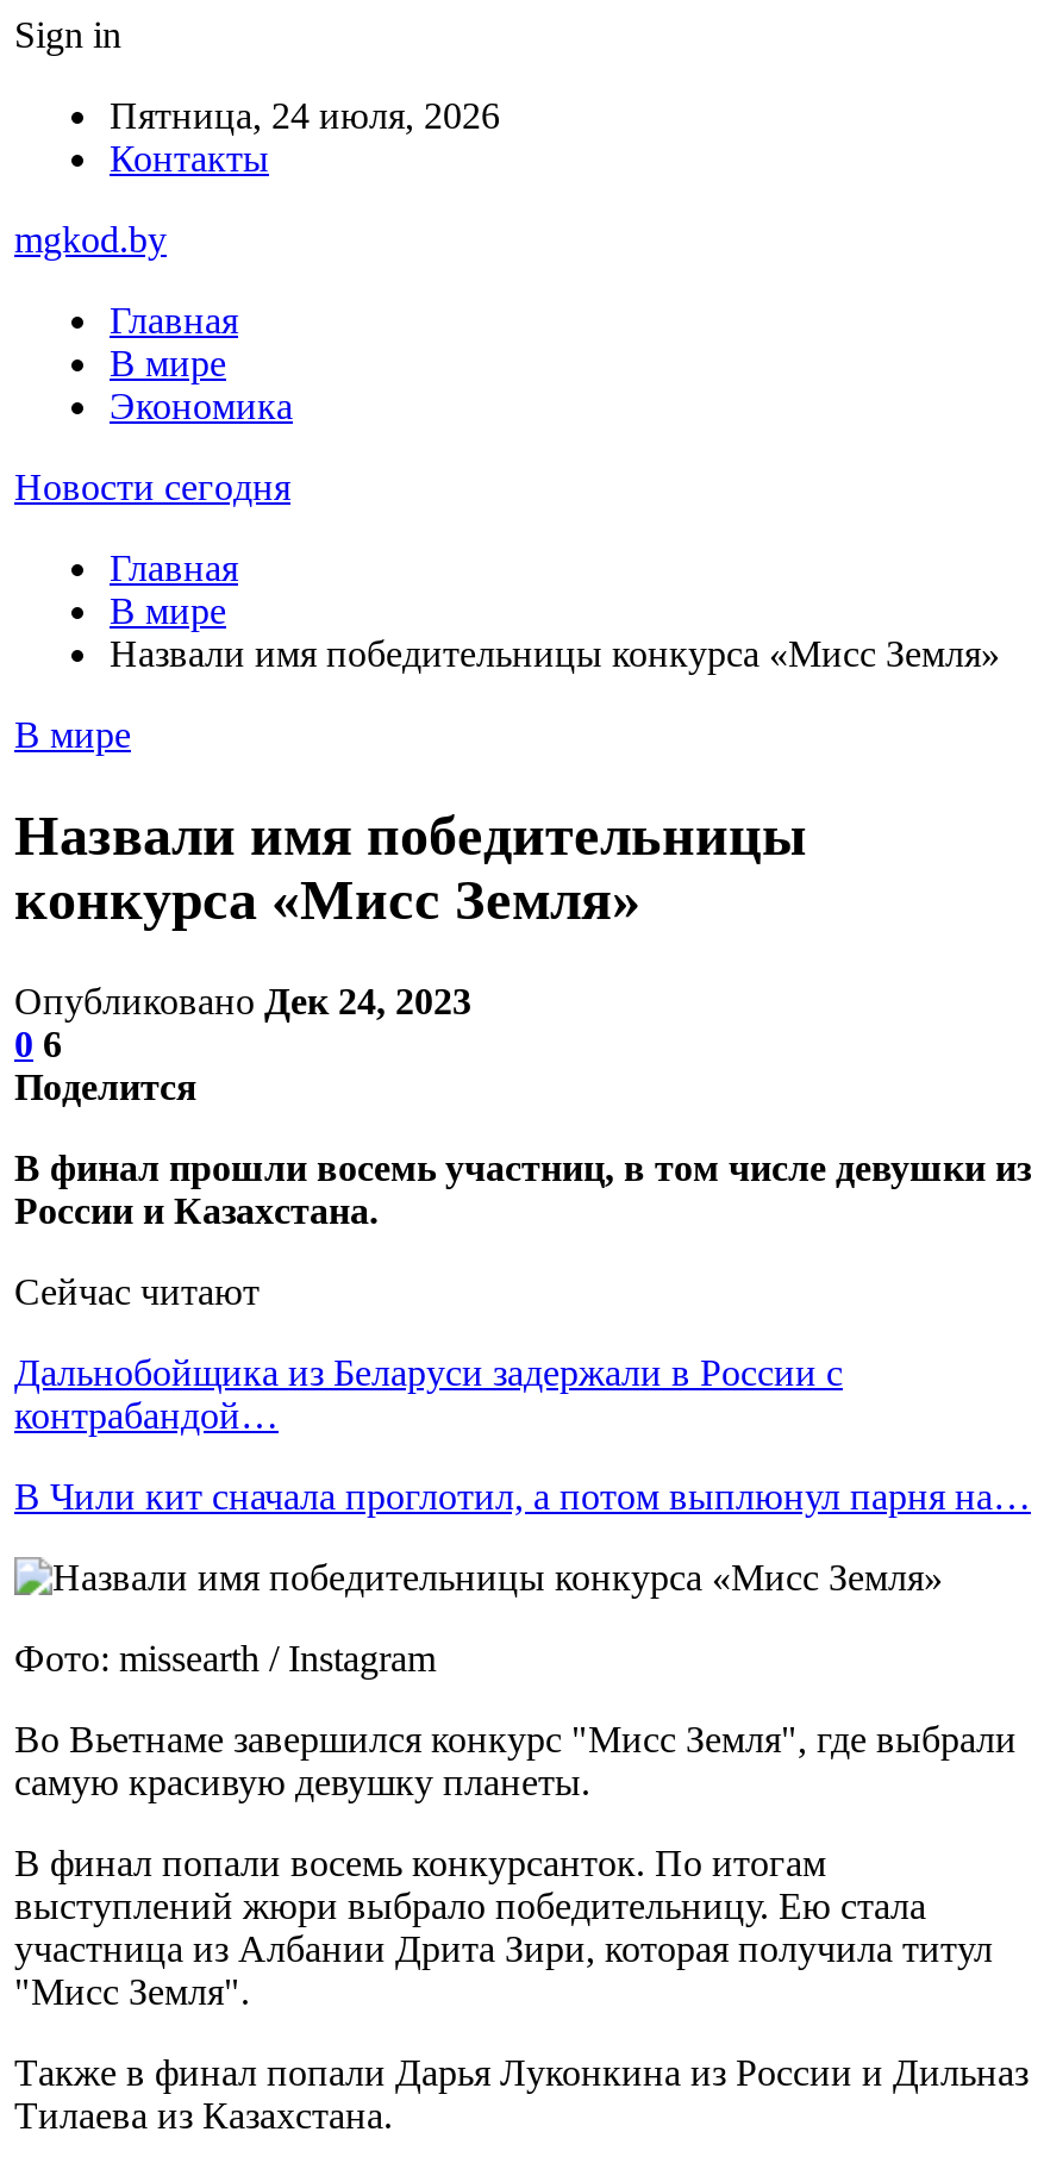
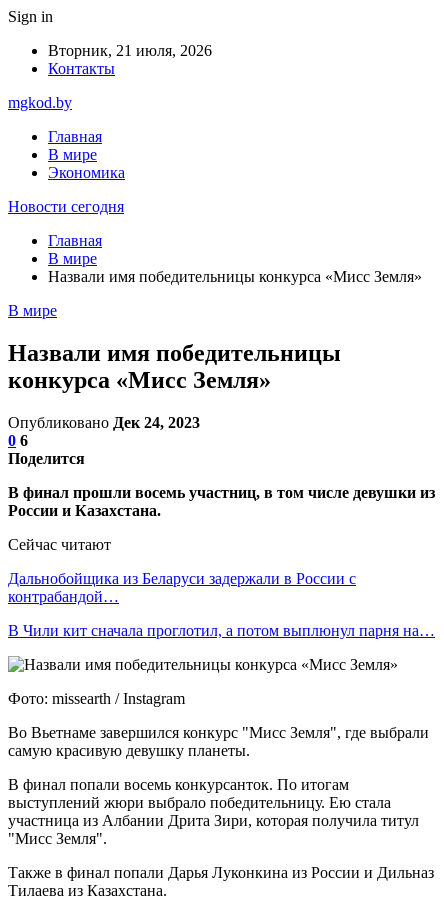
[110,95,500,136] Пятница, 24 июля, 2026 -> [48,42,212,59] Вторник, 21 июля, 2026

